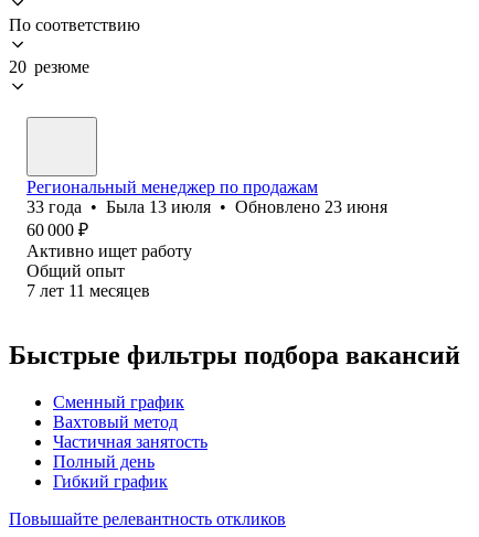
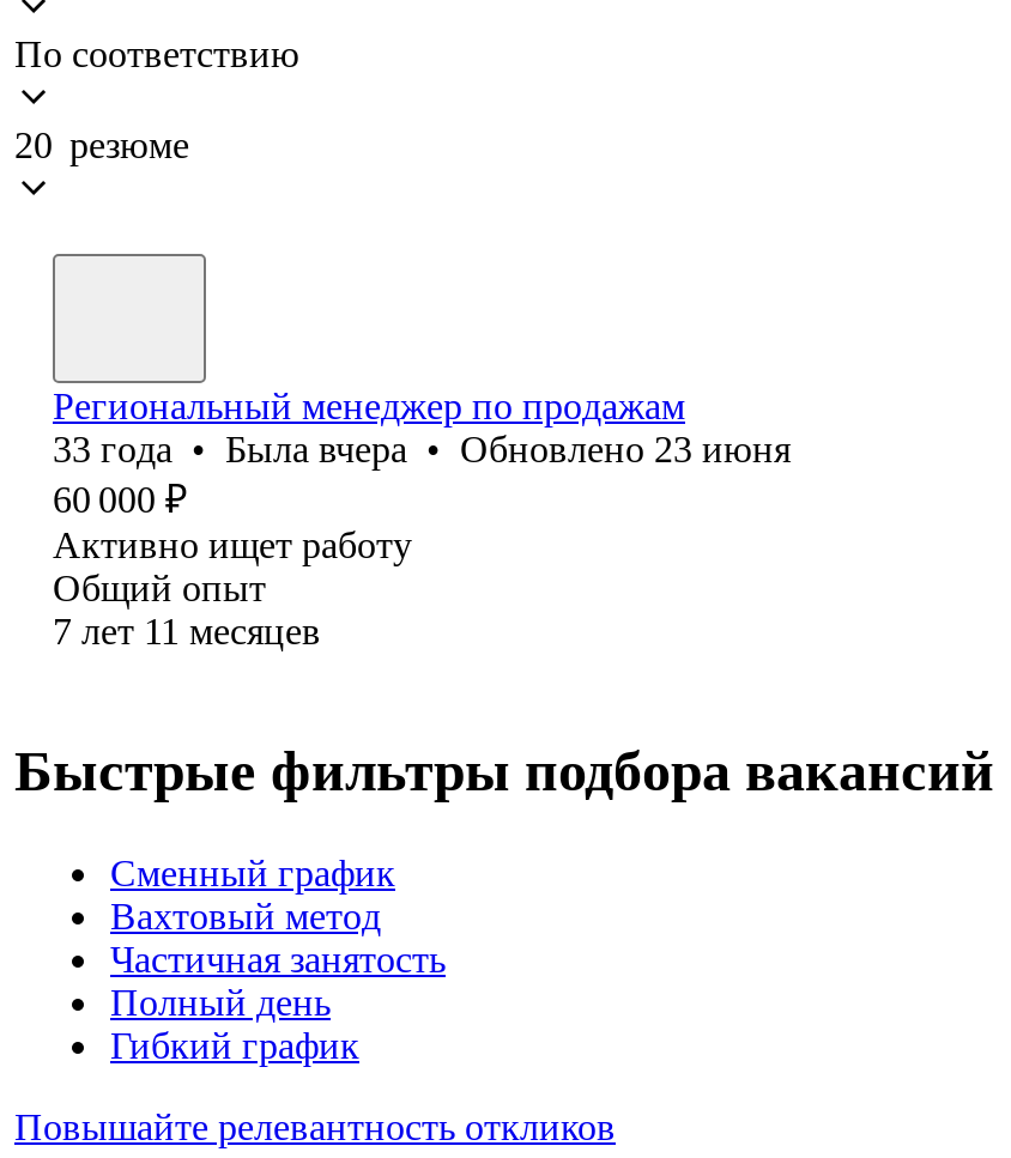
[26,197,387,216] 33 года • Была 13 июля • Обновлено 23 июня -> [53,428,791,469] 33 года • Была вчера • Обновлено 23 июня

